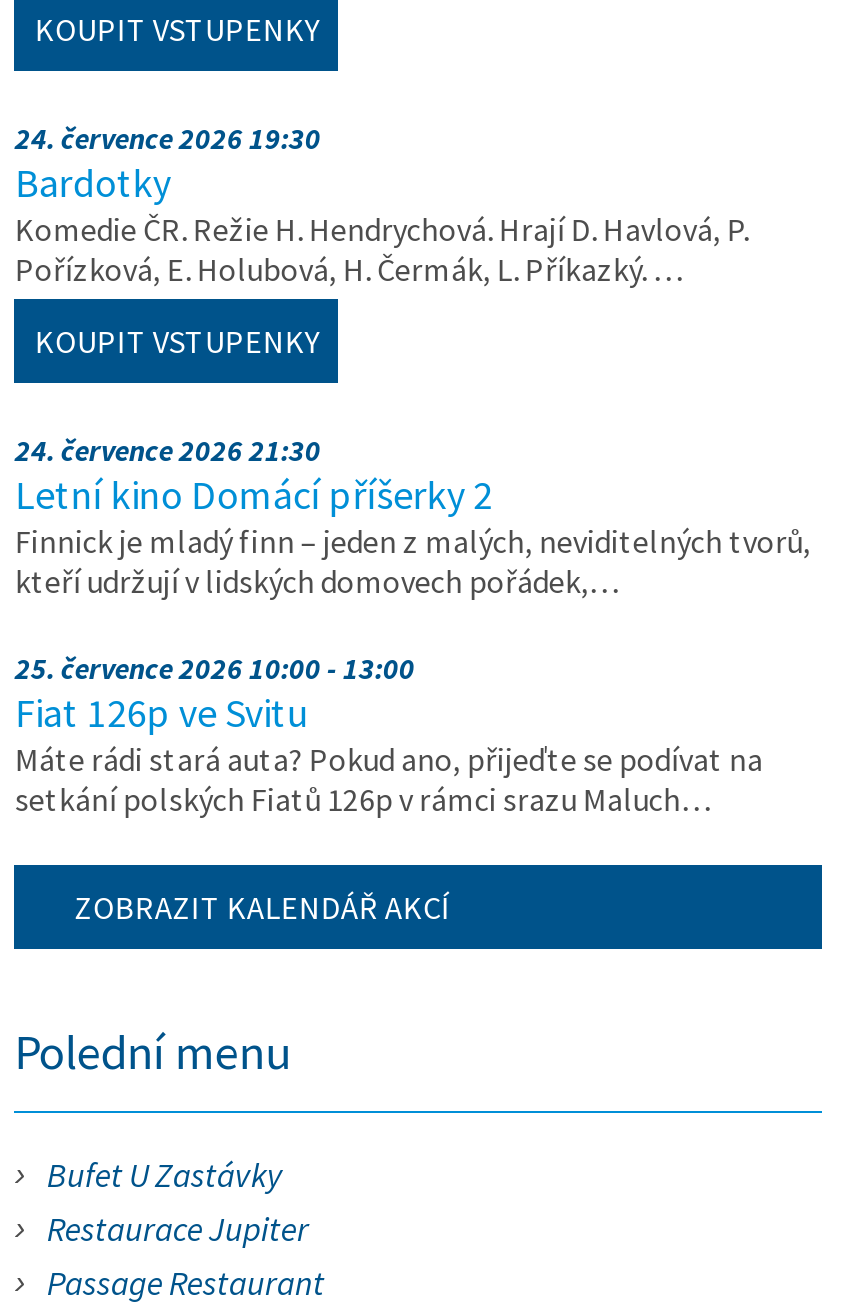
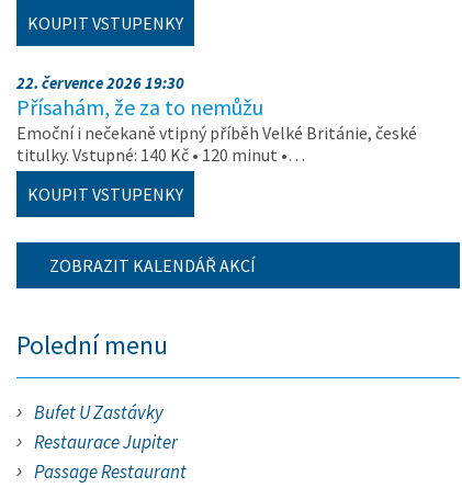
[15,119,749,289] 24. července 2026 19:30 | Bardotky | Komedie ČR. Režie H. Hendrychová. Hrají D. Havlová, P. | Pořízková, E. Holubová, H. Čermák, L. Příkazký. … -> [17,72,417,166] 22. července 2026 19:30 | Přísahám, že za to nemůžu | Emoční i nečekaně vtipný příběh Velké Británie, české | titulky. Vstupné: 140 Kč • 120 minut •…
[15,431,811,819] 24. července 2026 21:30 | Letní kino Domácí příšerky 2 | Finnick je mladý finn – jeden z malých, neviditelných tvorů, | kteří udržují v lidských domovech pořádek,… | 25. července 2026 10:00 - 13:00 | Fiat 126p ve Svitu | Máte rádi stará auta? Pokud ano, přijeďte se podívat na | setkání polských Fiatů 126p v rámci srazu Maluch… -> none

